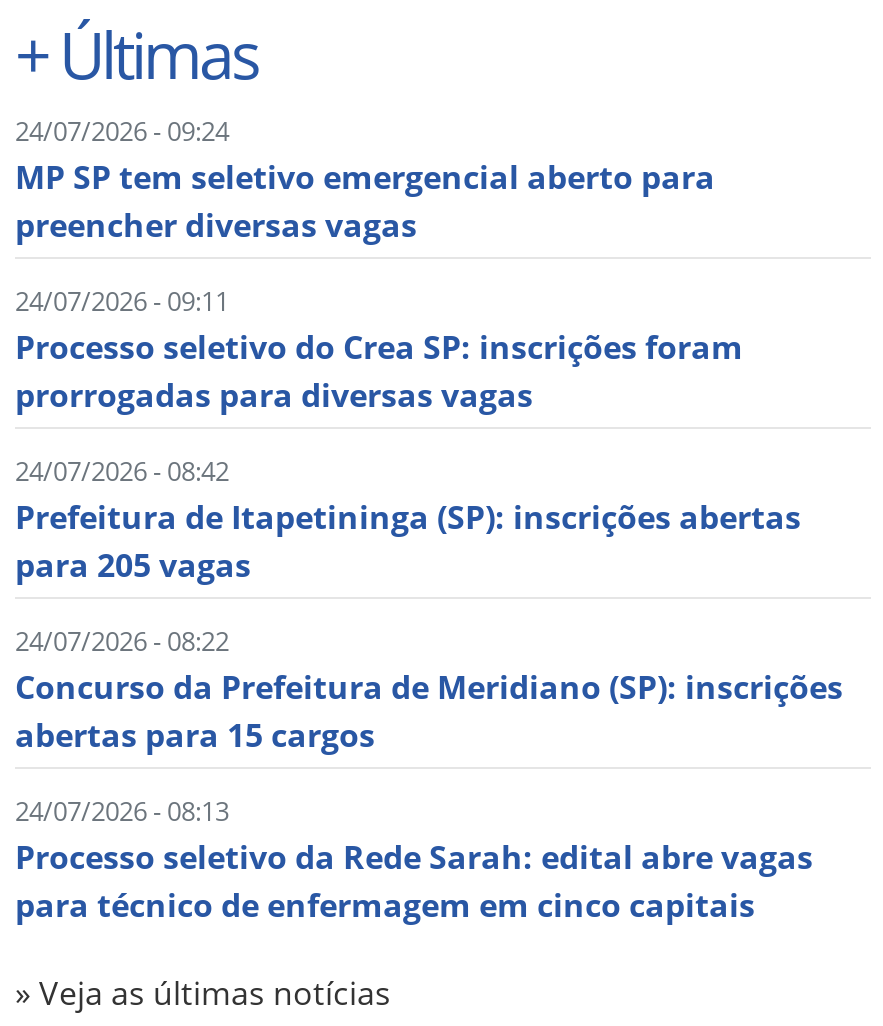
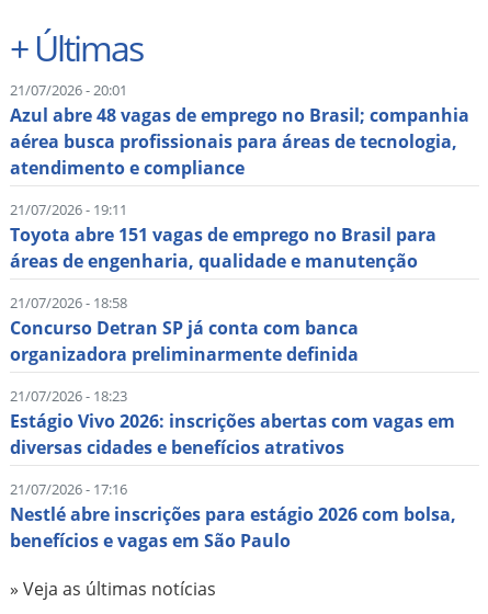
[15,112,715,246] 24/07/2026 - 09:24 | MP SP tem seletivo emergencial aberto para | preencher diversas vagas -> [10,80,469,179] 21/07/2026 - 20:01 | Azul abre 48 vagas de emprego no Brasil; companhia | aérea busca profissionais para áreas de tecnologia, | atendimento e compliance
[15,282,743,416] 24/07/2026 - 09:11 | Processo seletivo do Crea SP: inscrições foram | prorrogadas para diversas vagas -> [10,199,436,273] 21/07/2026 - 19:11 | Toyota abre 151 vagas de emprego no Brasil para | áreas de engenharia, qualidade e manutenção
[15,452,801,586] 24/07/2026 - 08:42 | Prefeitura de Itapetininga (SP): inscrições abertas | para 205 vagas -> [10,292,359,366] 21/07/2026 - 18:58 | Concurso Detran SP já conta com banca | organizadora preliminarmente definida
[15,622,843,756] 24/07/2026 - 08:22 | Concurso da Prefeitura de Meridiano (SP): inscrições | abertas para 15 cargos -> [10,386,455,459] 21/07/2026 - 18:23 | Estágio Vivo 2026: inscrições abertas com vagas em | diversas cidades e benefícios atrativos
[15,792,813,926] 24/07/2026 - 08:13 | Processo seletivo da Rede Sarah: edital abre vagas | para técnico de enfermagem em cinco capitais -> [10,479,456,552] 21/07/2026 - 17:16 | Nestlé abre inscrições para estágio 2026 com bolsa, | benefícios e vagas em São Paulo

